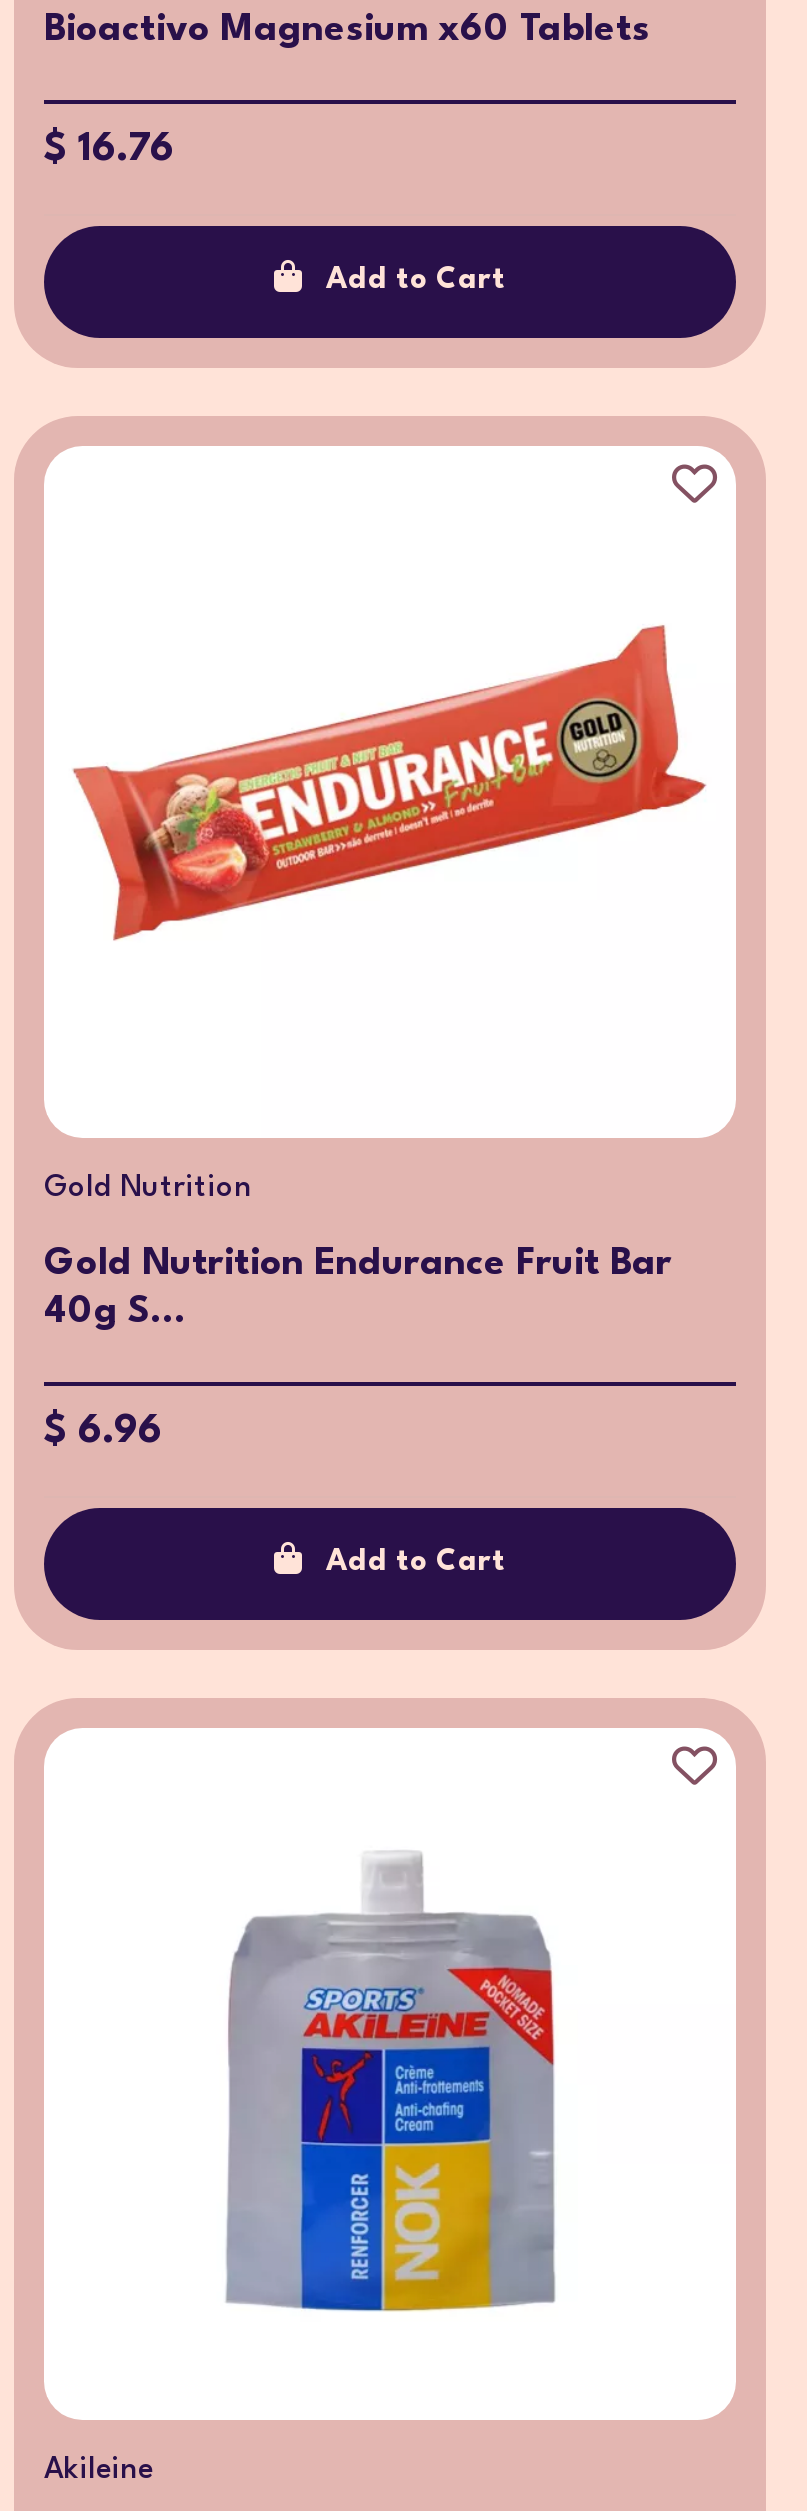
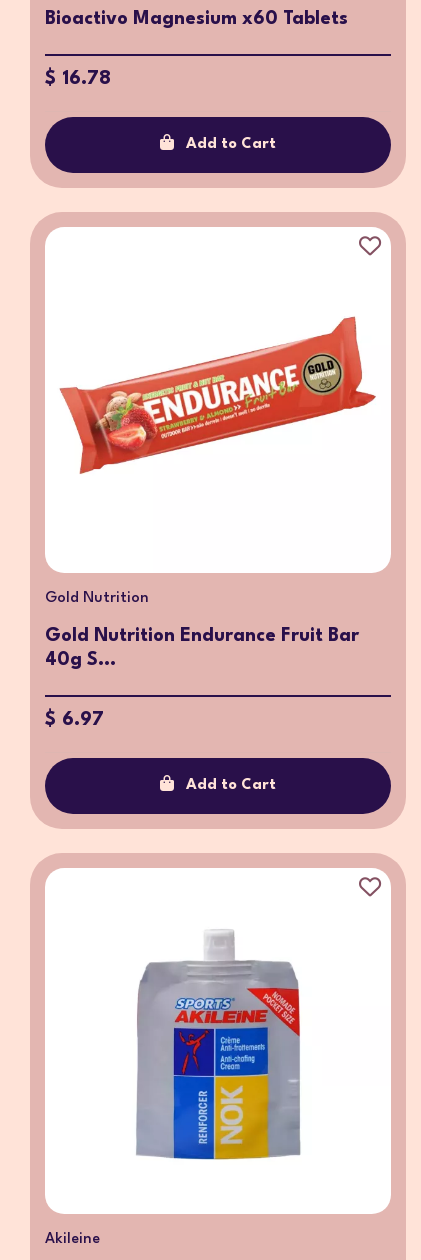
[44,129,174,169] $ 16.76 -> [45,68,111,88] $ 16.78
[44,1411,162,1451] $ 6.96 -> [45,709,104,729] $ 6.97

